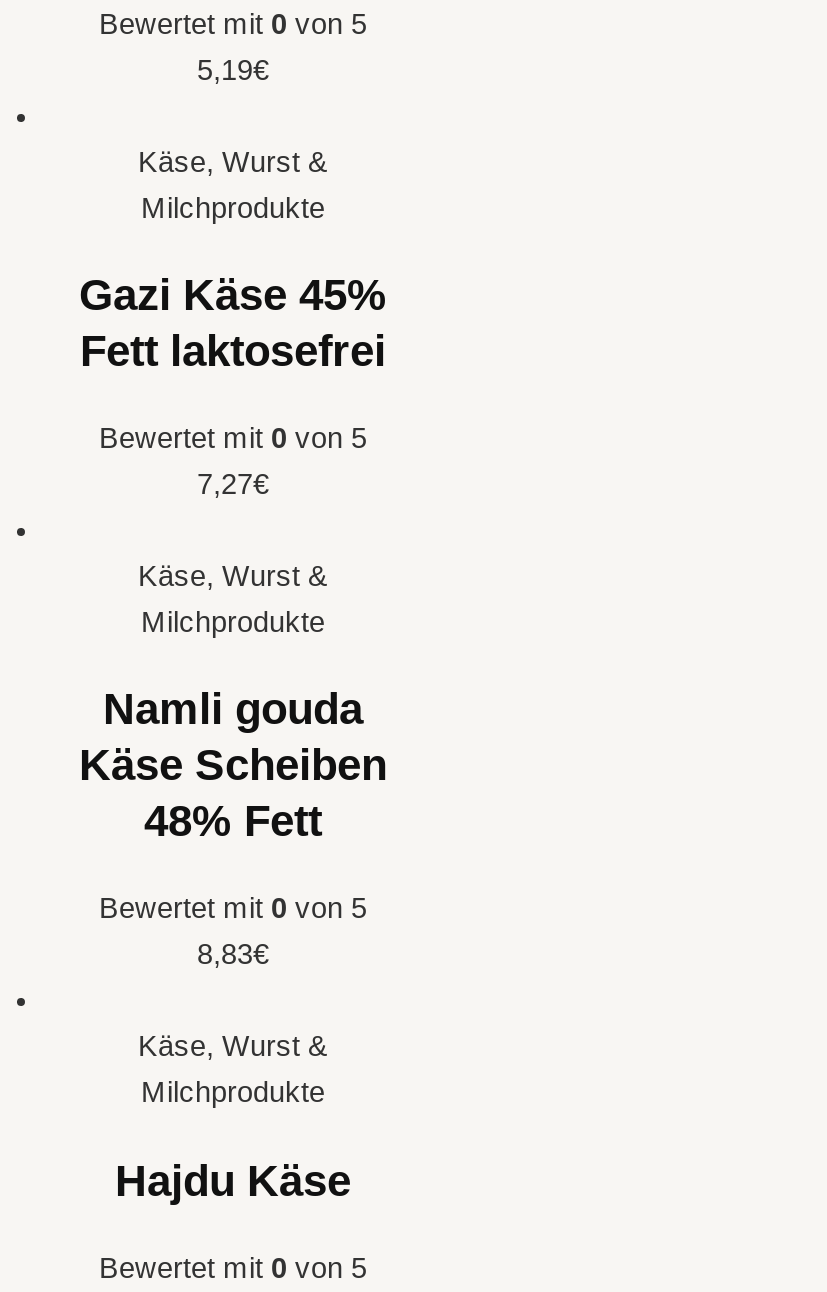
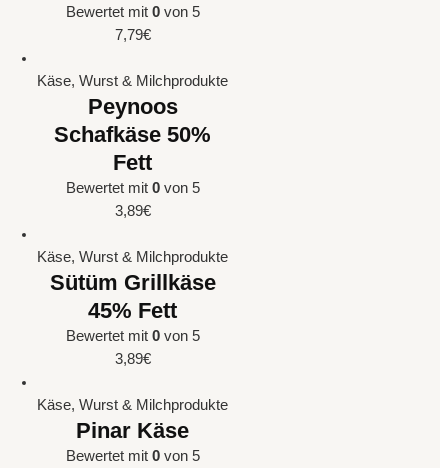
[79,53,387,375] 5,19€ | Käse, Wurst & | Milchprodukte | Gazi Käse 45% | Fett laktosefrei -> [37,26,228,174] 7,79€ | Käse, Wurst & Milchprodukte | Peynoos | Schafkäse 50% | Fett
[79,468,387,846] 7,27€ | Käse, Wurst & | Milchprodukte | Namli gouda | Käse Scheiben | 48% Fett -> [37,202,228,322] 3,89€ | Käse, Wurst & Milchprodukte | Sütüm Grillkäse | 45% Fett
[115,938,351,1205] 8,83€ | Käse, Wurst & | Milchprodukte | Hajdu Käse -> [37,350,228,442] 3,89€ | Käse, Wurst & Milchprodukte | Pinar Käse

